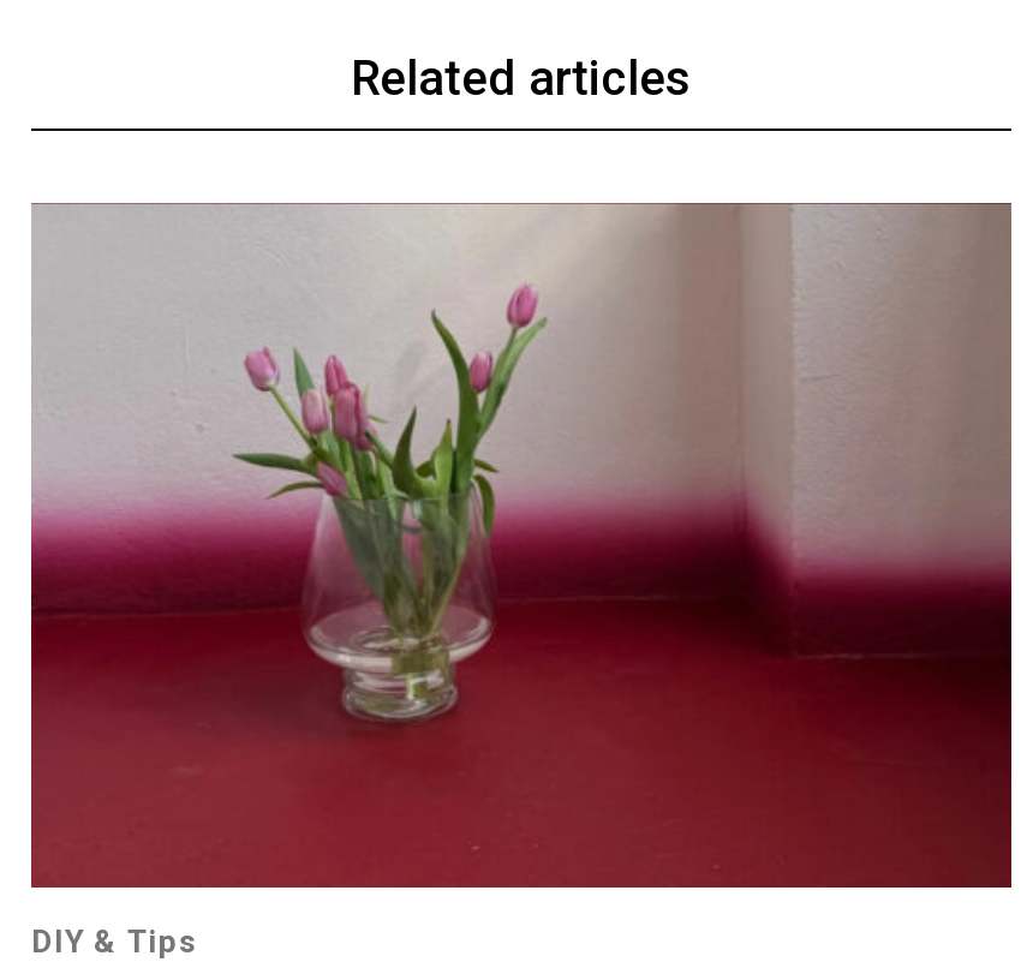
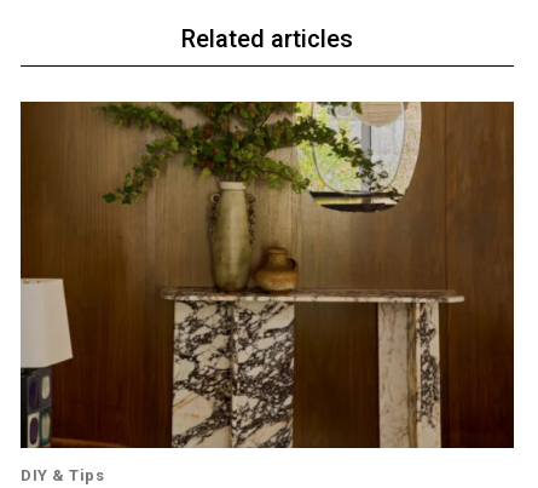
[29,202,1011,889] [image] -> [19,101,514,449] [image]

